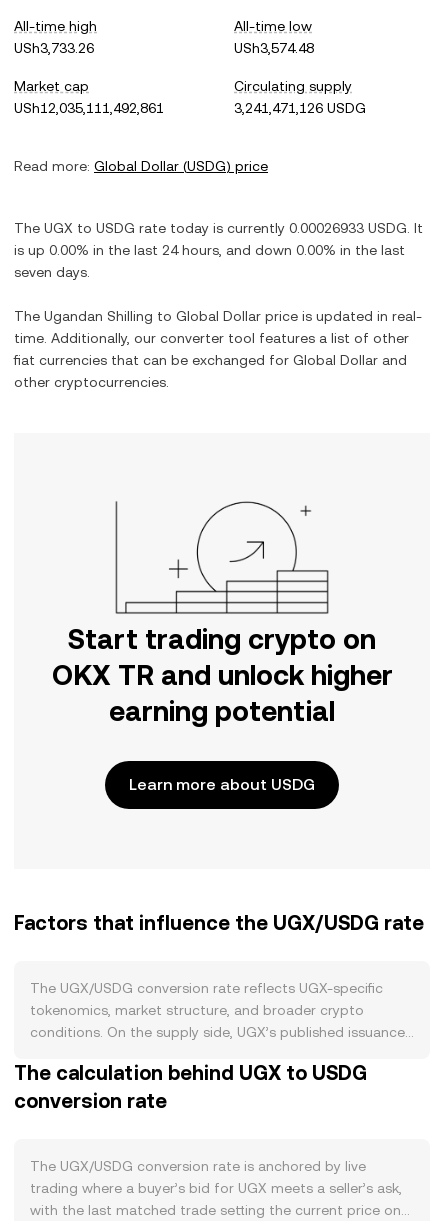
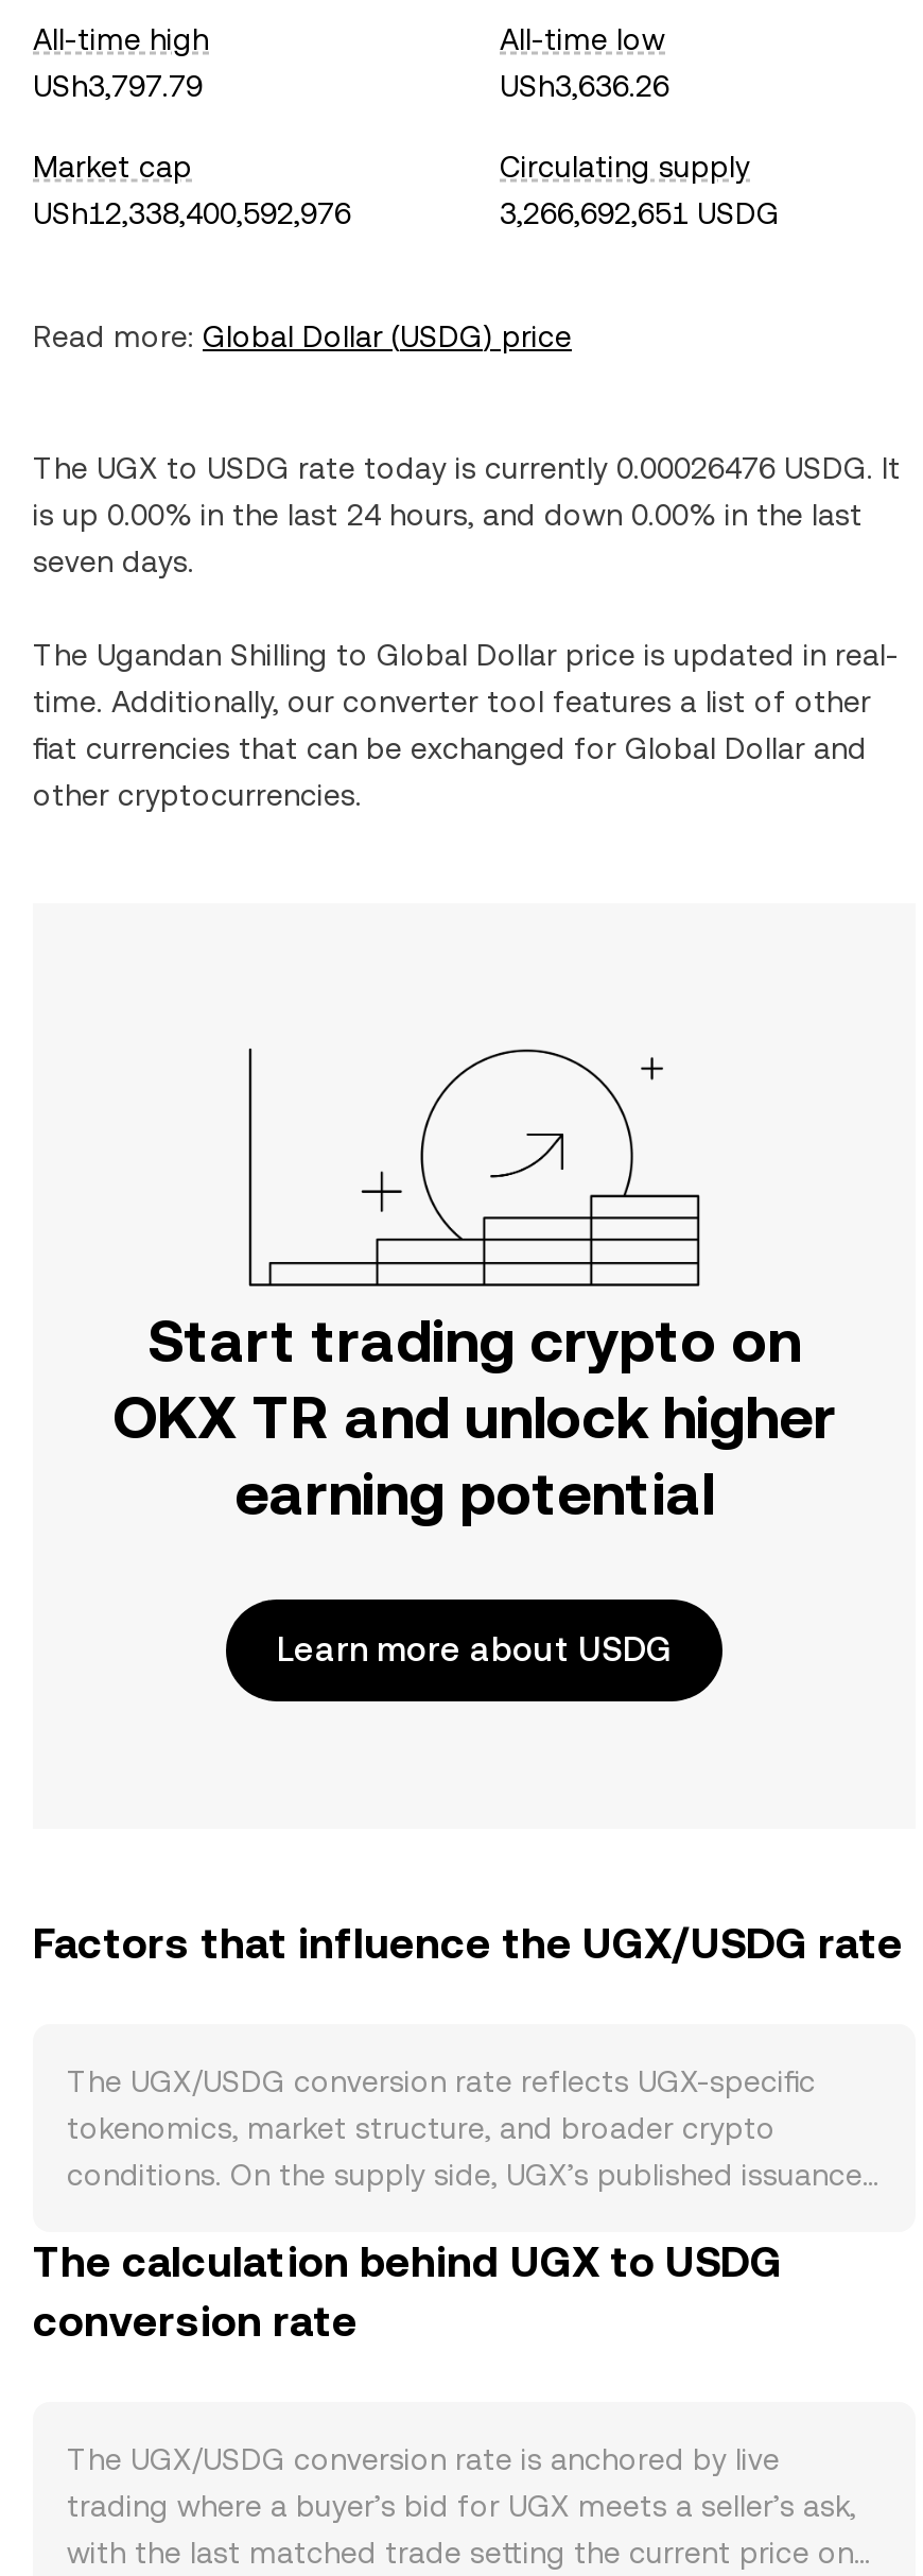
[14,40,94,56] USh3,733.26 -> [33,69,203,103] USh3,797.79
[234,40,314,56] USh3,574.48 -> [500,69,669,103] USh3,636.26
[14,100,164,116] USh12,035,111,492,861 -> [33,196,351,230] USh12,338,400,592,976
[234,100,366,116] 3,241,471,126 USDG -> [500,196,780,230] 3,266,692,651 USDG
[14,220,423,236] The UGX to USDG rate today is currently 0.00026933 USDG. It -> [33,451,901,485] The UGX to USDG rate today is currently 0.00026476 USDG. It

